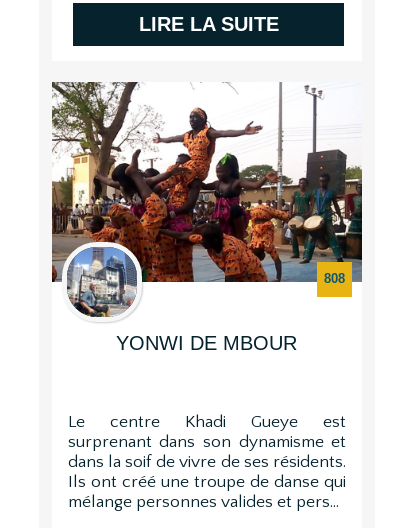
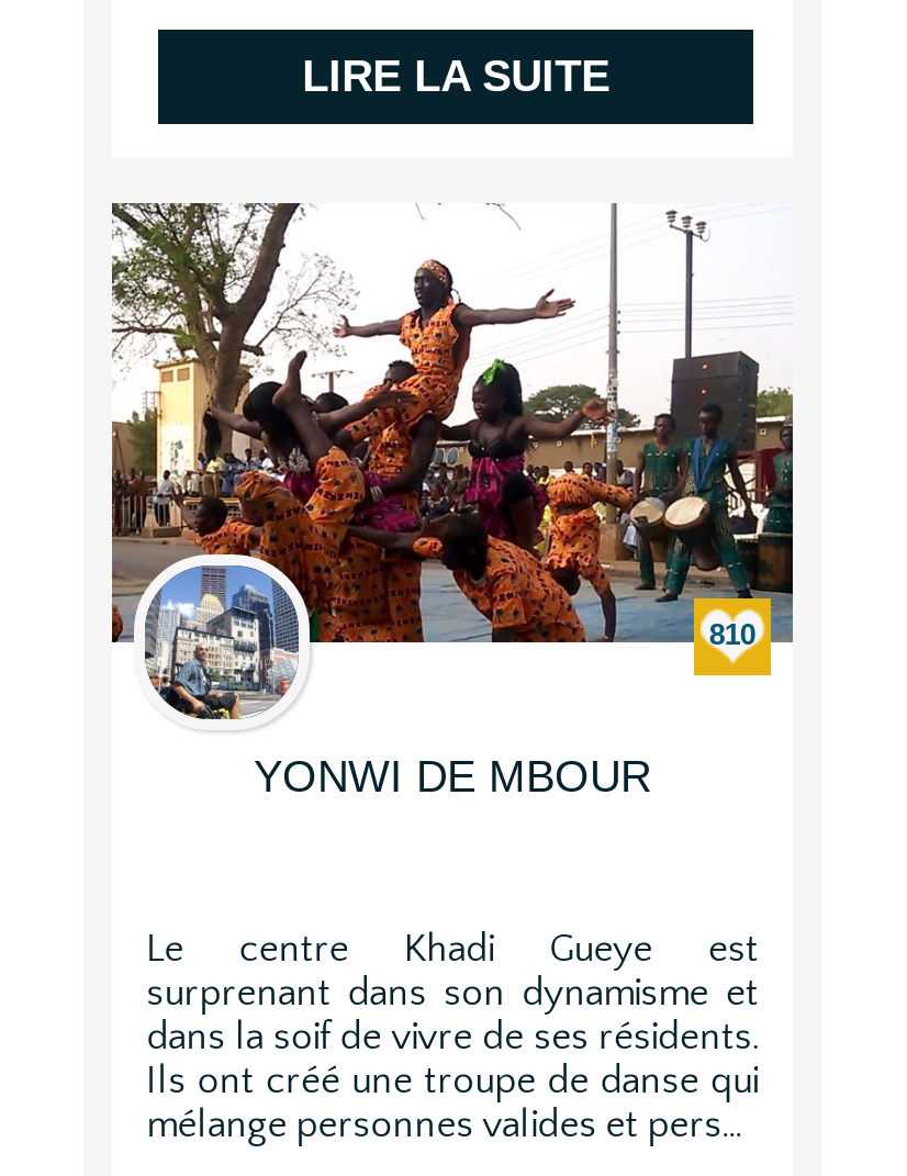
[324,271,345,286] 808 -> [709,618,755,651] 810

